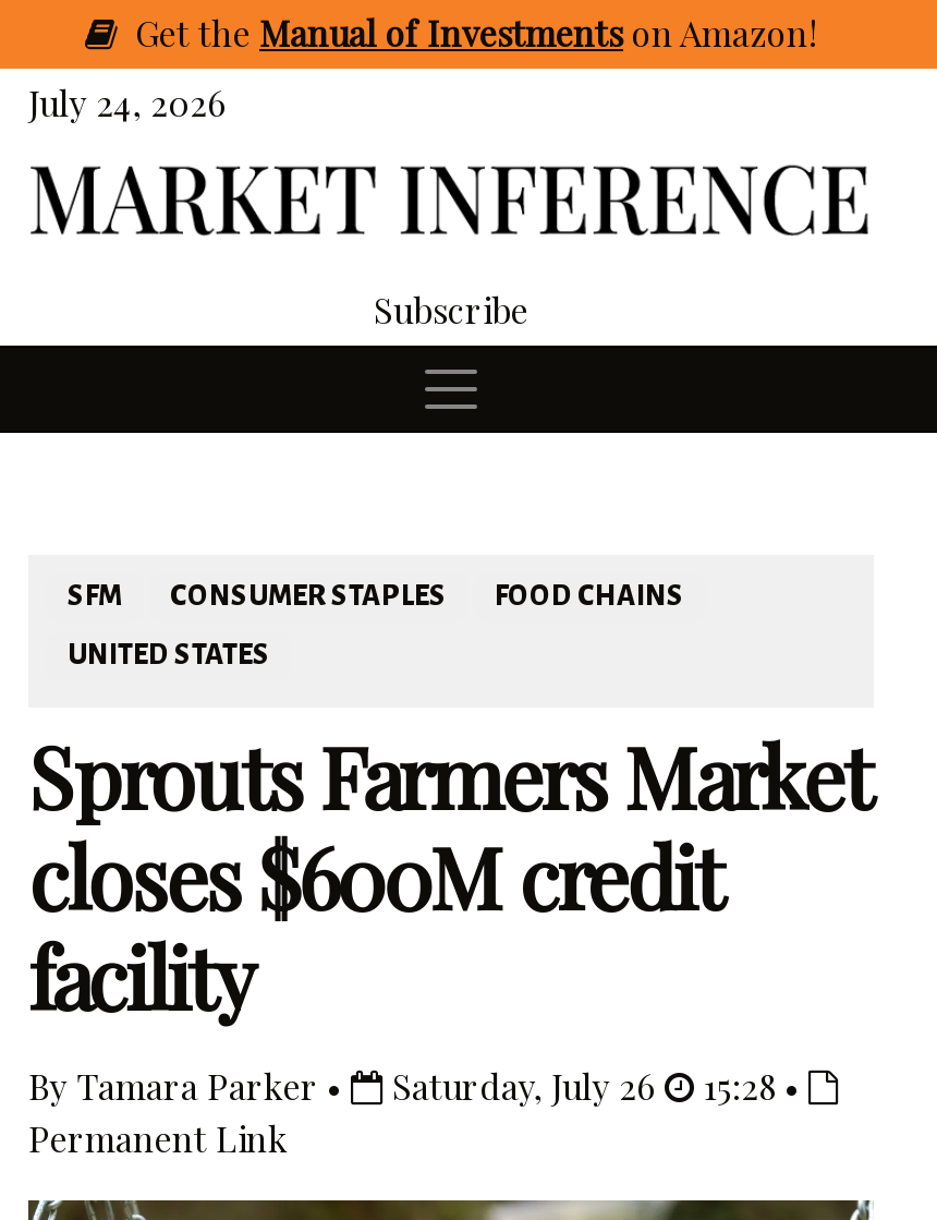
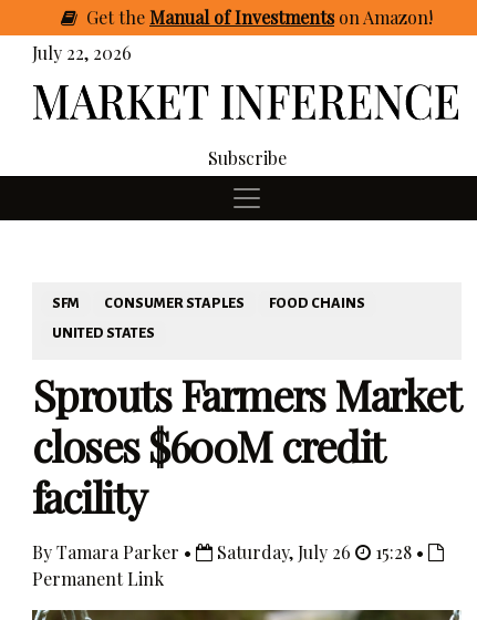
[28,80,227,125] July 24, 2026 -> [32,41,132,64] July 22, 2026

